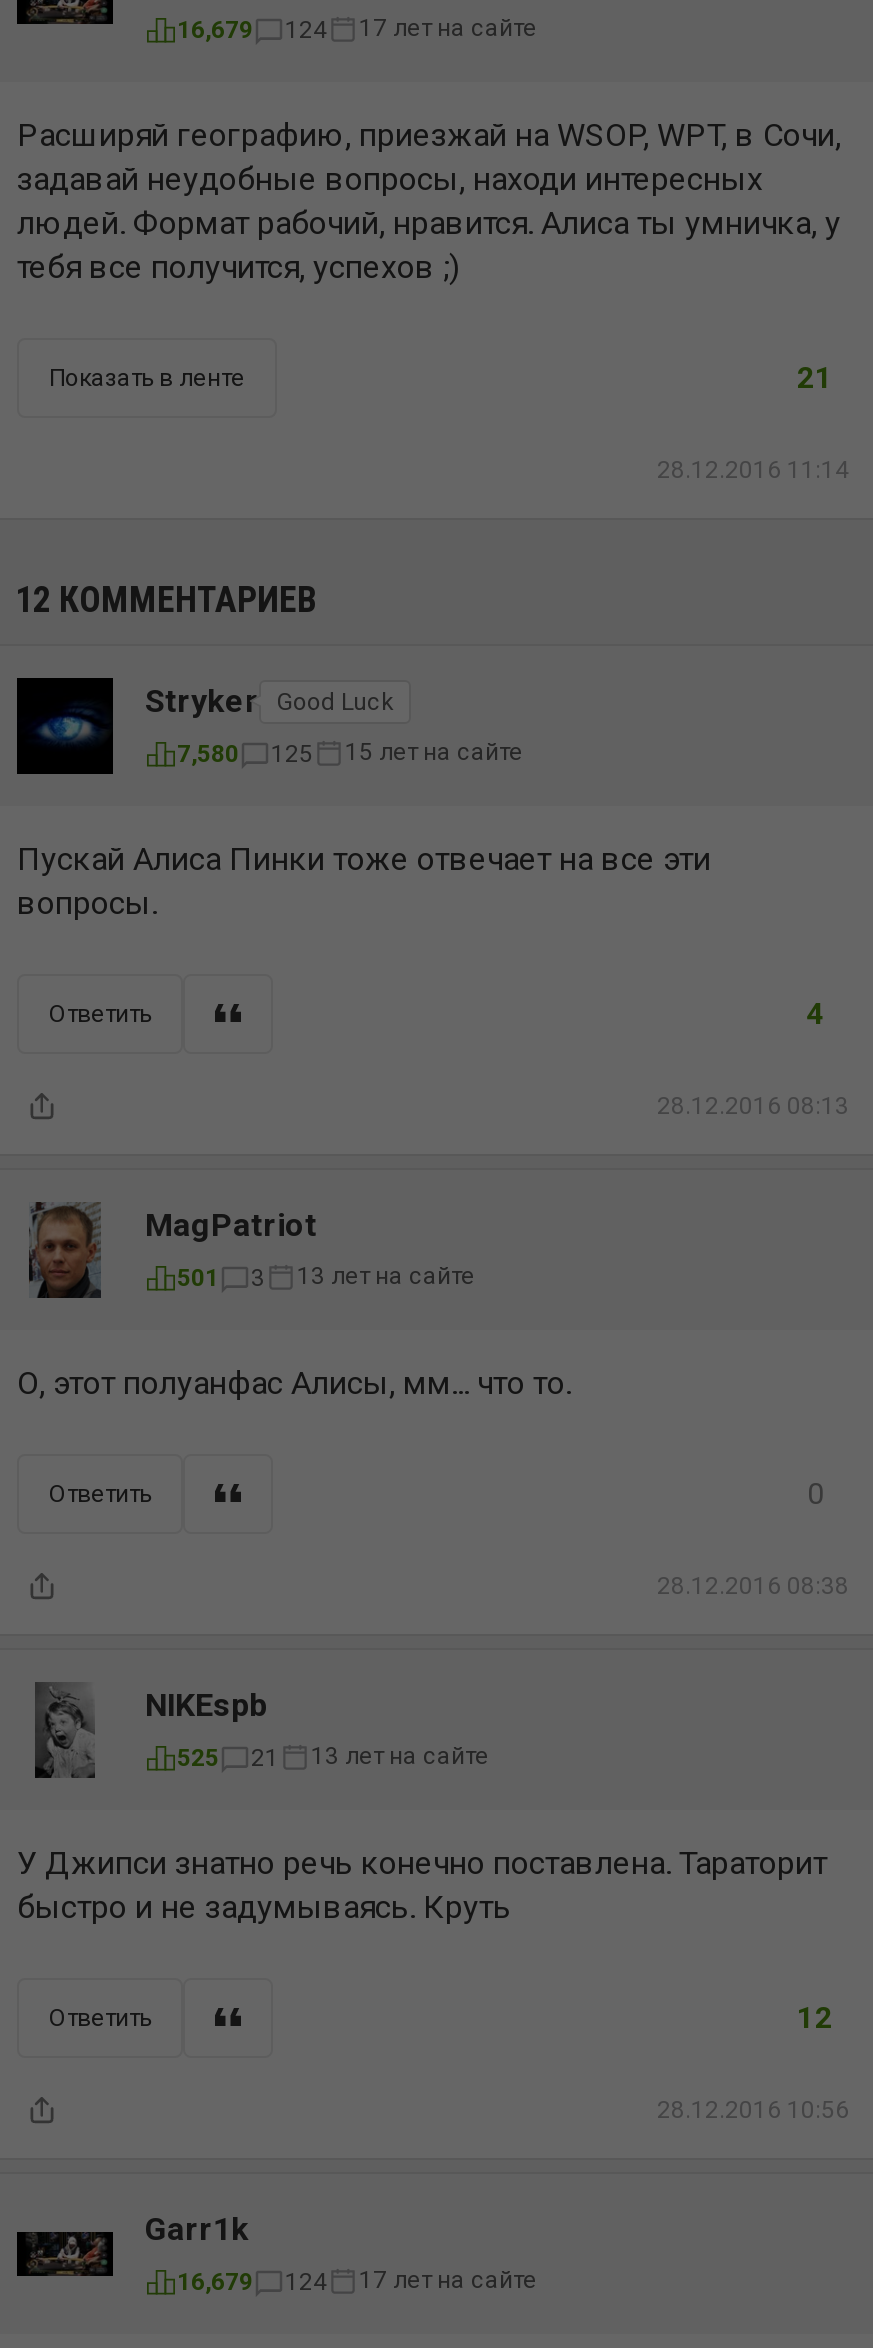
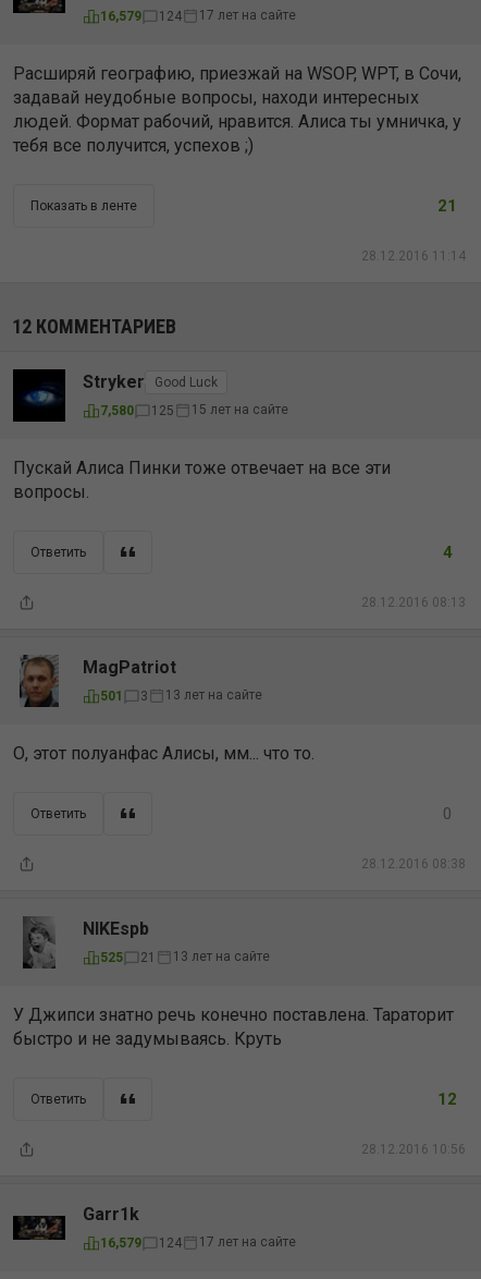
[177,14,537,43] 16,679 124 17 лет на сайте -> [100,8,296,24] 16,579 124 17 лет на сайте
[177,2266,537,2295] 16,679 124 17 лет на сайте -> [100,1234,296,1250] 16,579 124 17 лет на сайте

